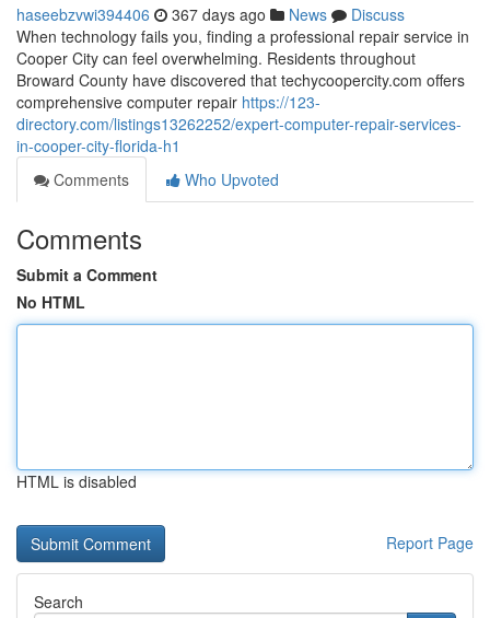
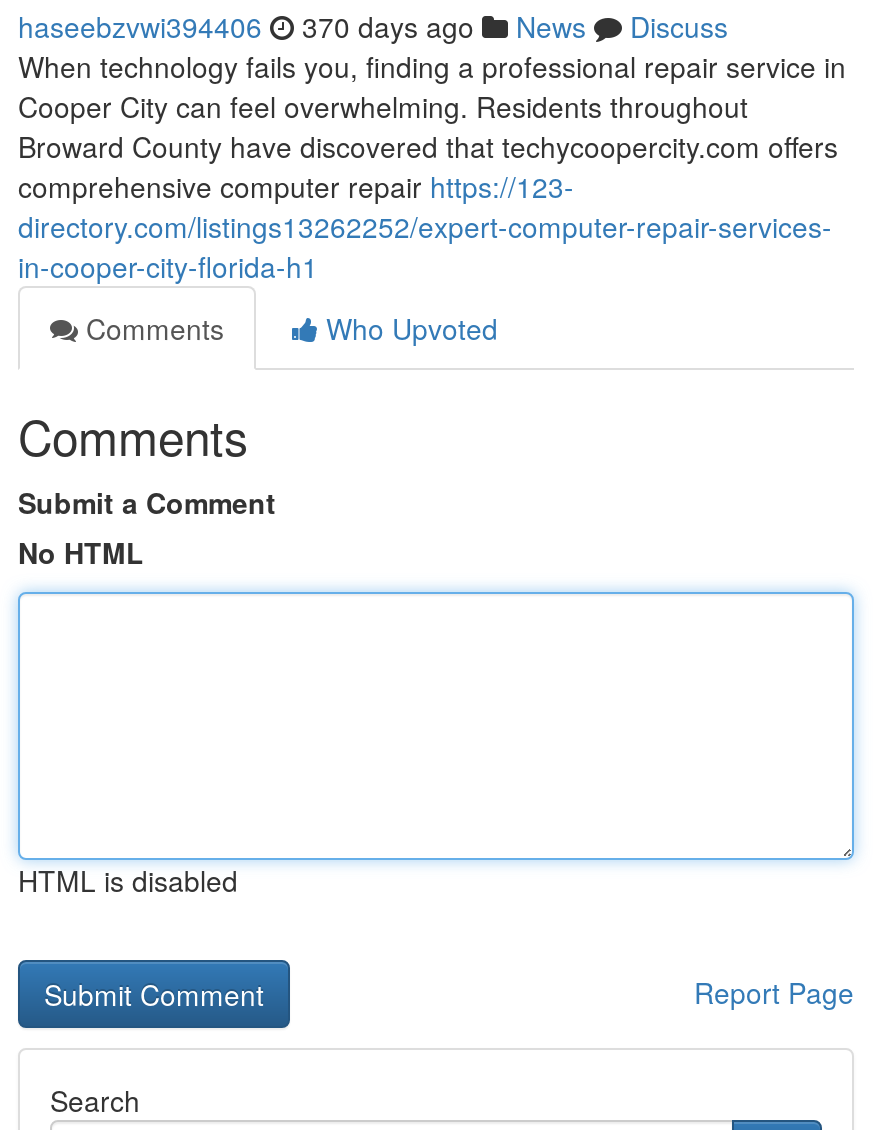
[16,3,405,25] haseebzvwi394406 367 days ago News Discuss -> [18,6,728,46] haseebzvwi394406 370 days ago News Discuss

